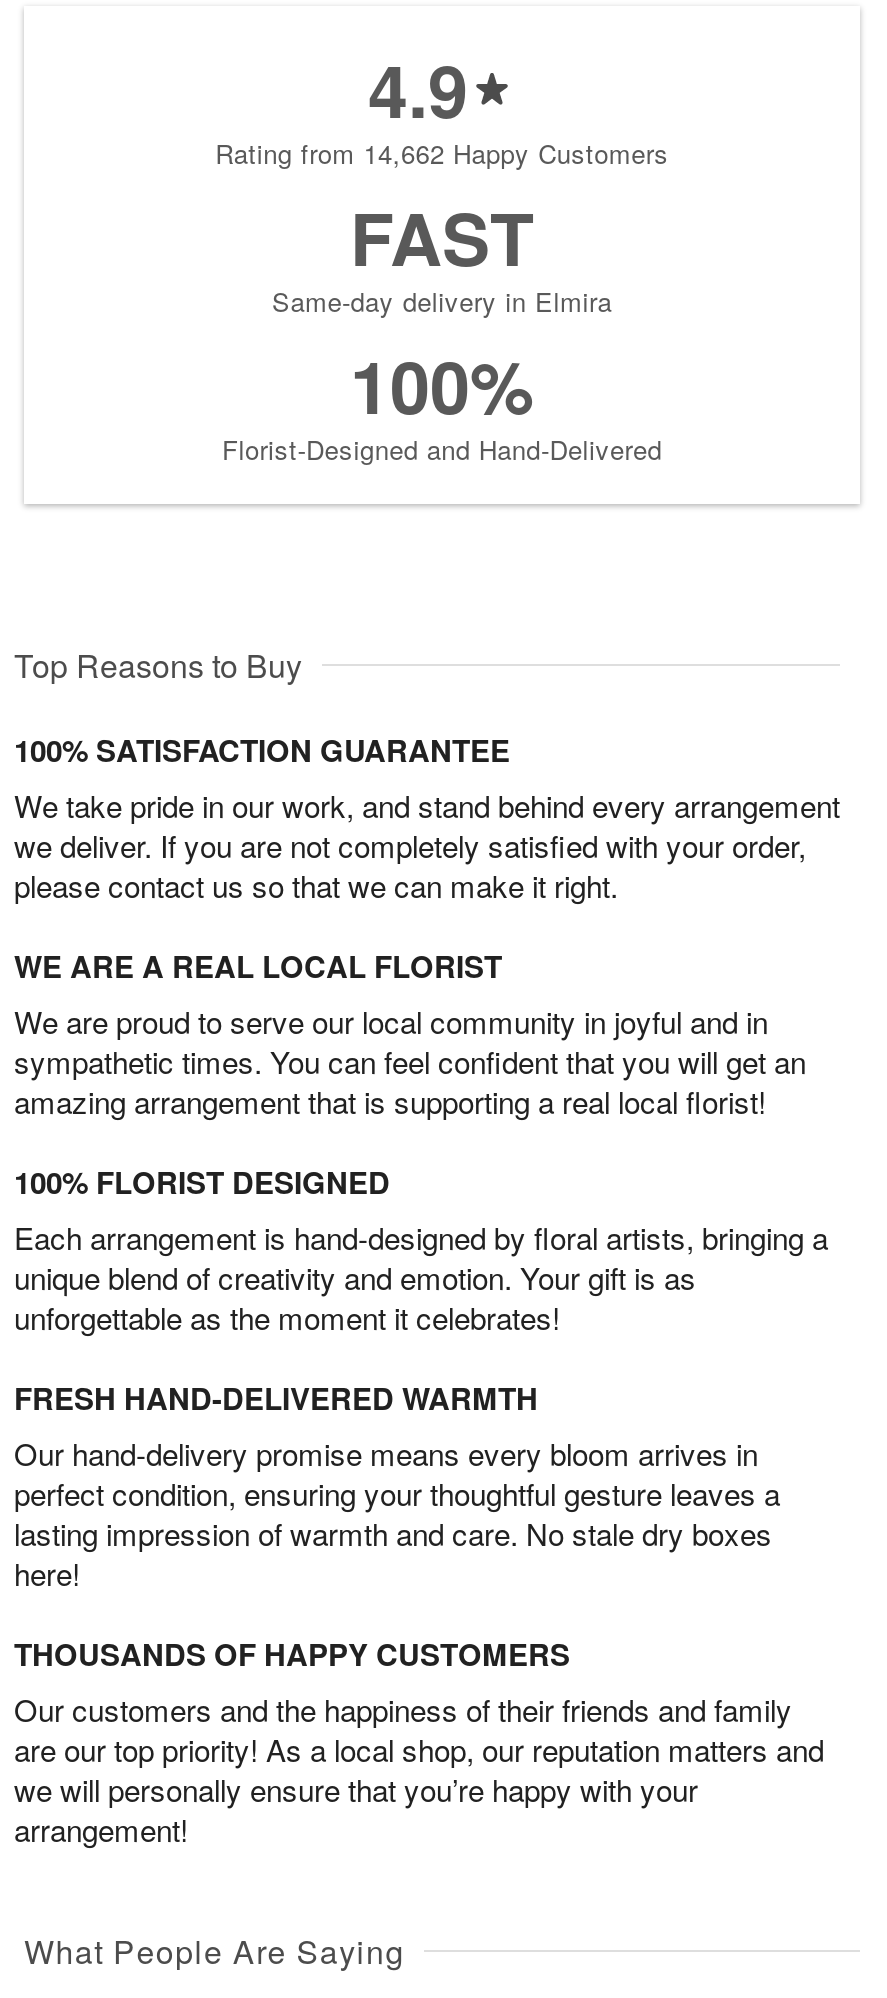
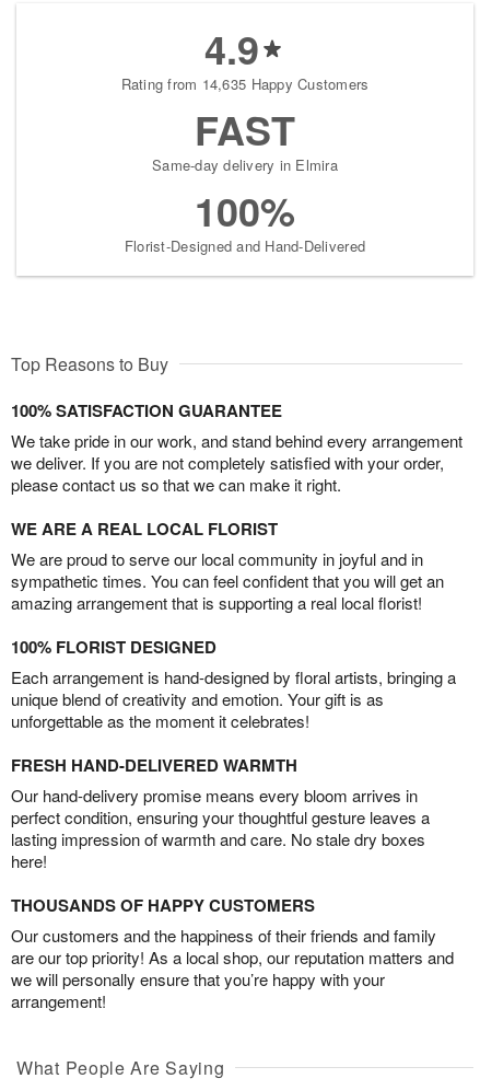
[215,133,669,171] Rating from 14,662 Happy Customers -> [121,73,369,94] Rating from 14,635 Happy Customers

